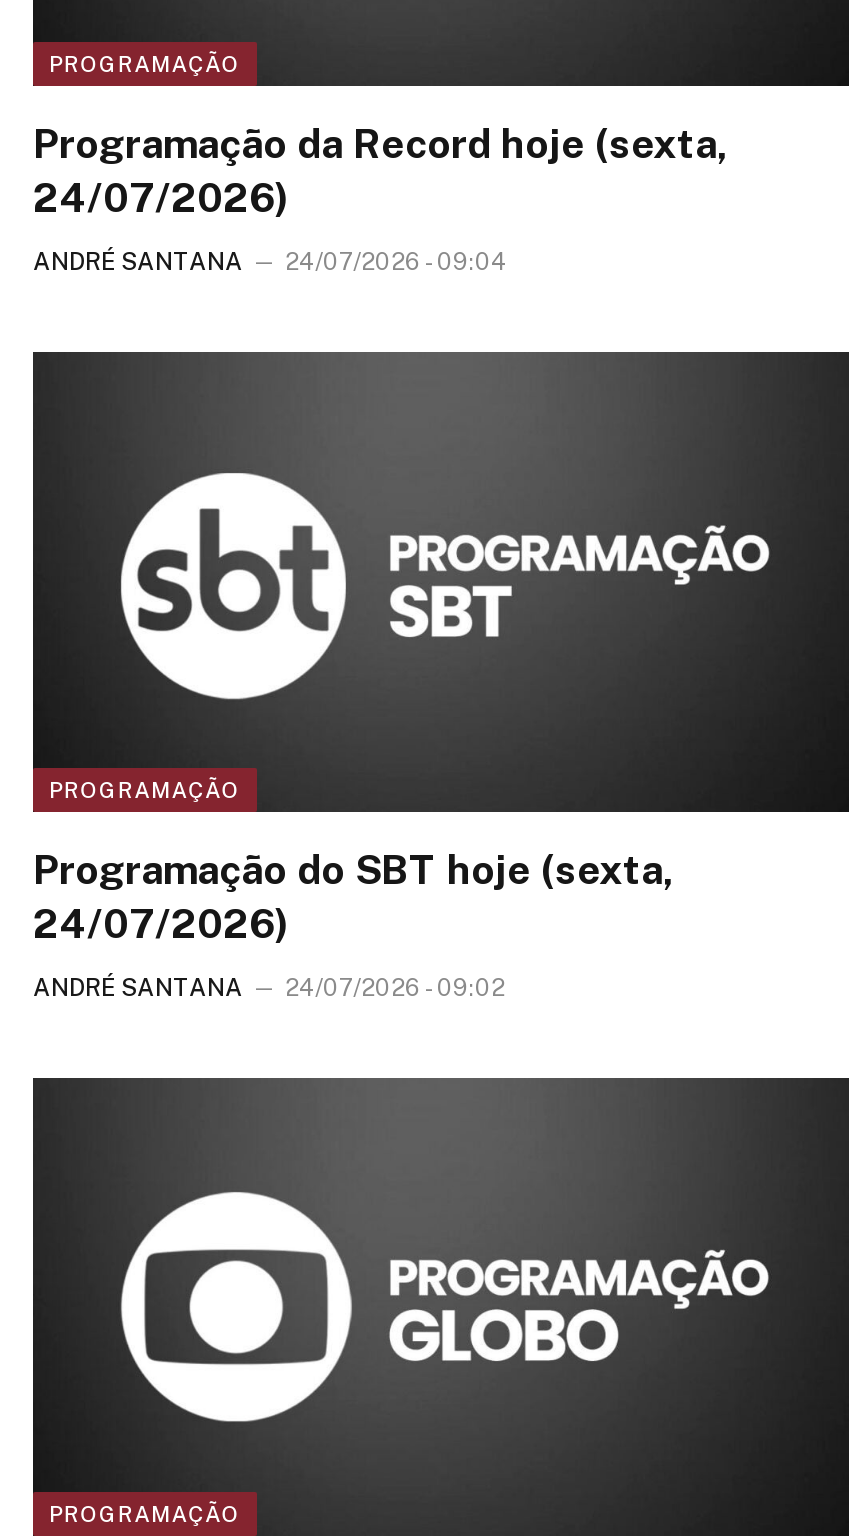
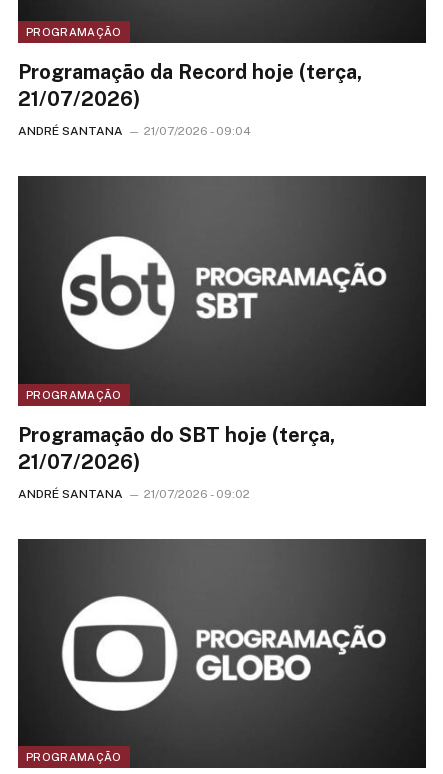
[33,120,727,168] Programação da Record hoje (sexta, -> [18,60,362,84] Programação da Record hoje (terça,
[33,174,289,222] 24/07/2026) -> [18,87,140,111] 21/07/2026)
[33,248,507,276] ANDRÉ SANTANA 24/07/2026 - 09:04 -> [18,124,251,138] ANDRÉ SANTANA 21/07/2026 - 09:04
[33,845,673,893] Programação do SBT hoje (sexta, -> [18,422,335,446] Programação do SBT hoje (terça,
[33,899,289,947] 24/07/2026) -> [18,449,140,473] 21/07/2026)
[33,973,505,1001] ANDRÉ SANTANA 24/07/2026 - 09:02 -> [18,486,250,500] ANDRÉ SANTANA 21/07/2026 - 09:02

